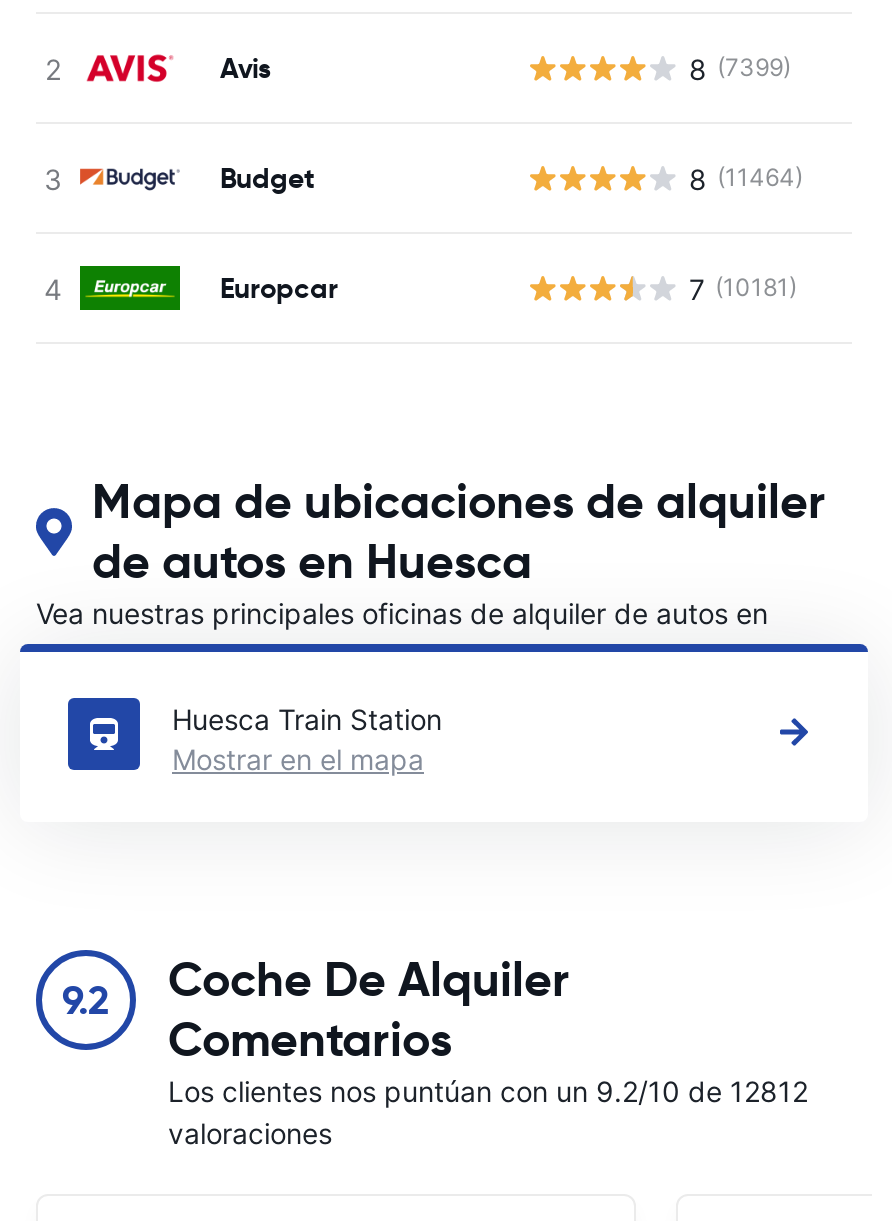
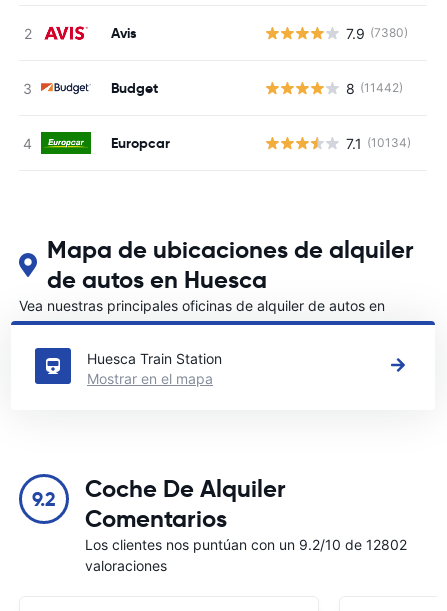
[689,51,791,85] 8 (7399) -> [345,24,407,41] 7.9 (7380)
[689,161,803,195] 8 (11464) -> [345,79,402,96] 8 (11442)
[689,271,797,305] 7 (10181) -> [345,134,410,151] 7.1 (10134)
[168,1074,808,1108] Los clientes nos puntúan con un 9.2/10 de 12812 -> [85,536,407,553] Los clientes nos puntúan con un 9.2/10 de 12802

